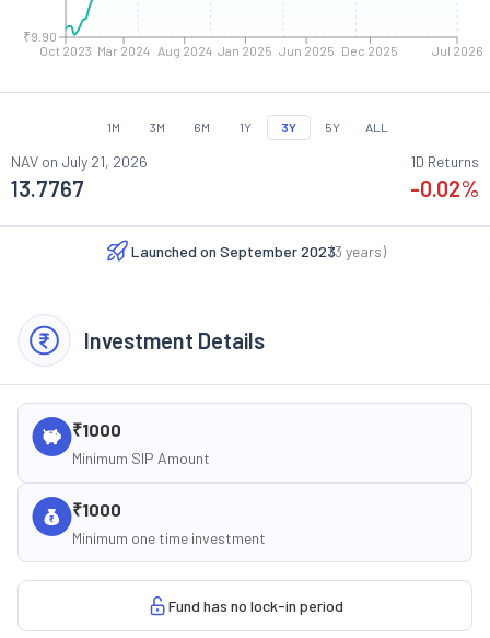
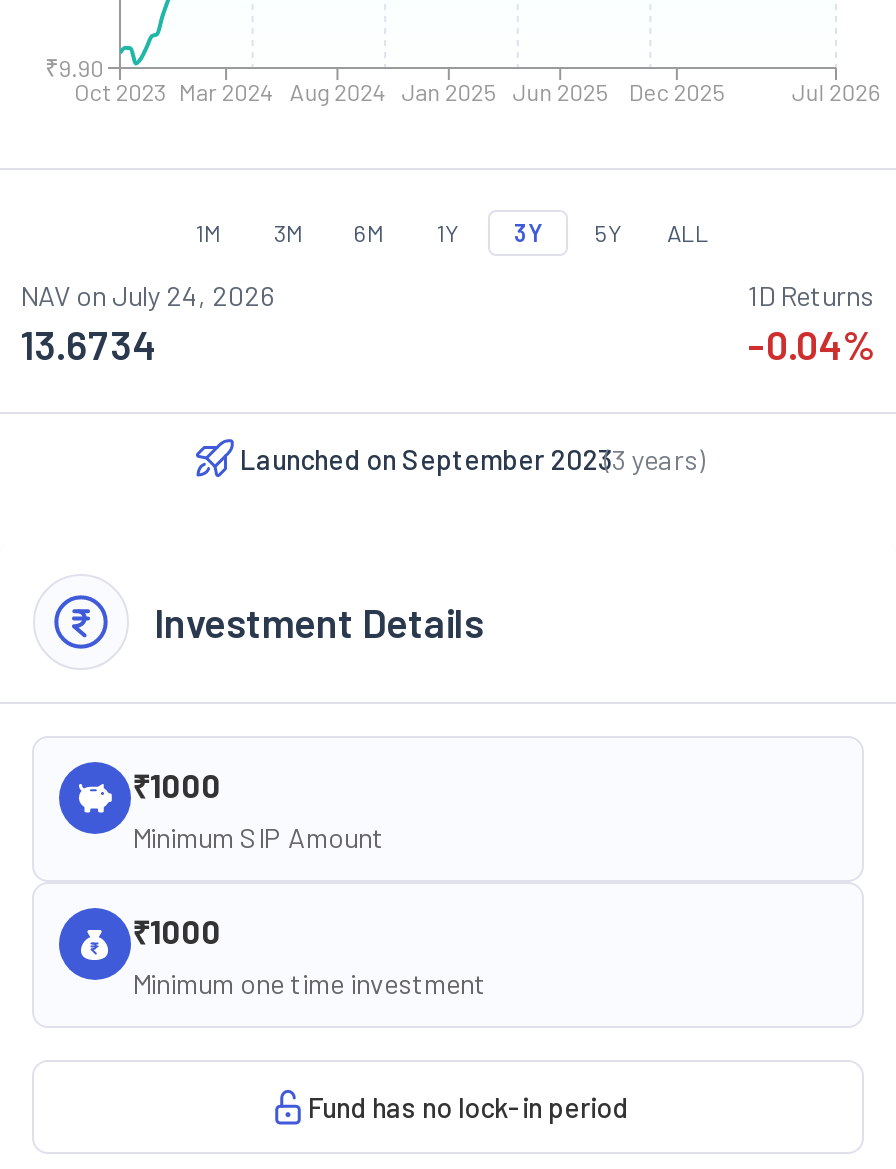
[11,152,148,171] NAV on July 21, 2026 -> [20,278,276,312] NAV on July 24, 2026
[11,175,84,201] 13.7767 -> [20,320,156,368] 13.6734
[410,175,479,201] -0.02% -> [748,320,876,368] -0.04%

